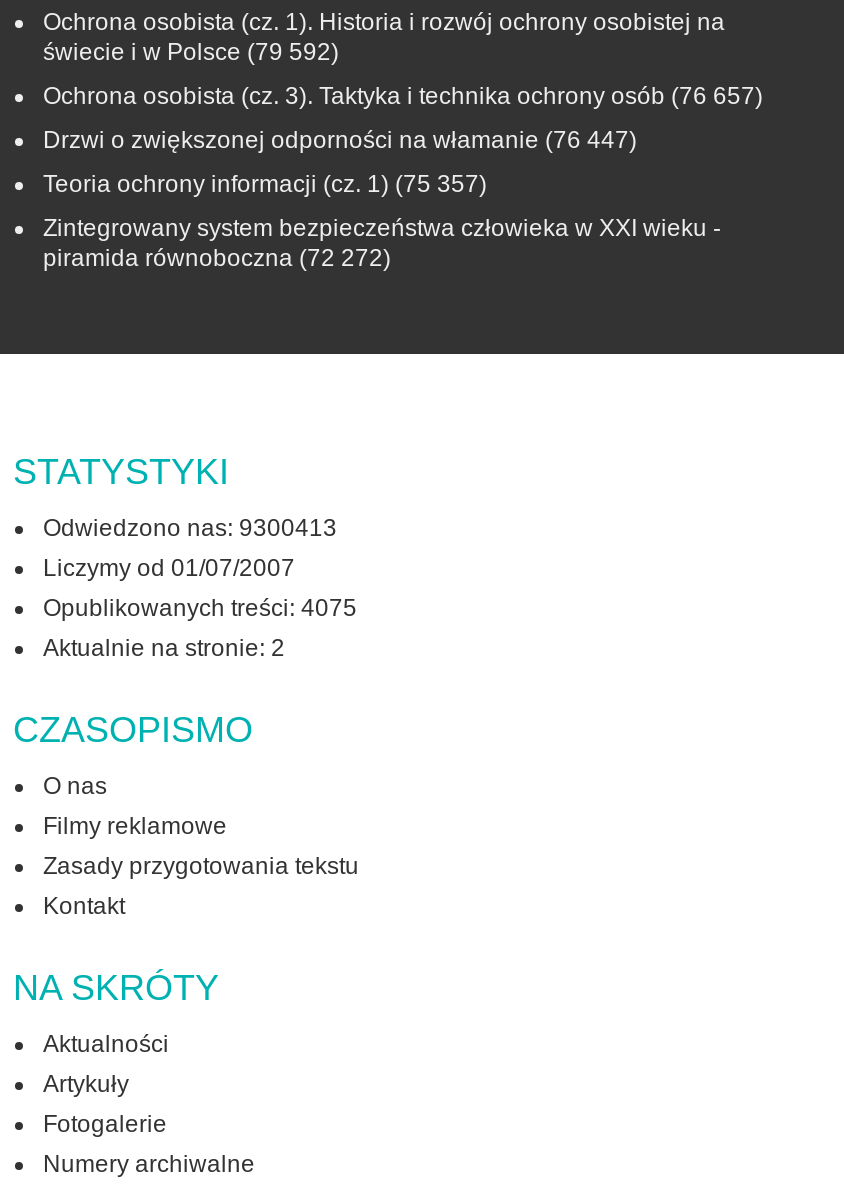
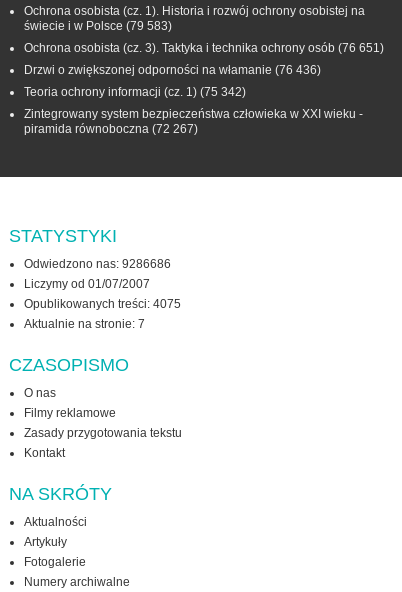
[43,38,339,66] świecie i w Polsce (79 592) -> [24,19,172,33] świecie i w Polsce (79 583)
[43,82,763,110] Ochrona osobista (cz. 3). Taktyka i technika ochrony osób (76 657) -> [24,41,384,55] Ochrona osobista (cz. 3). Taktyka i technika ochrony osób (76 651)
[43,126,637,154] Drzwi o zwiększonej odporności na włamanie (76 447) -> [24,63,321,77] Drzwi o zwiększonej odporności na włamanie (76 436)
[43,170,487,198] Teoria ochrony informacji (cz. 1) (75 357) -> [24,85,246,99] Teoria ochrony informacji (cz. 1) (75 342)
[43,244,391,272] piramida równoboczna (72 272) -> [24,122,198,136] piramida równoboczna (72 267)
[43,514,337,542] Odwiedzono nas: 9300413 -> [24,257,171,271] Odwiedzono nas: 9286686
[43,634,285,662] Aktualnie na stronie: 2 -> [24,317,145,331] Aktualnie na stronie: 7

